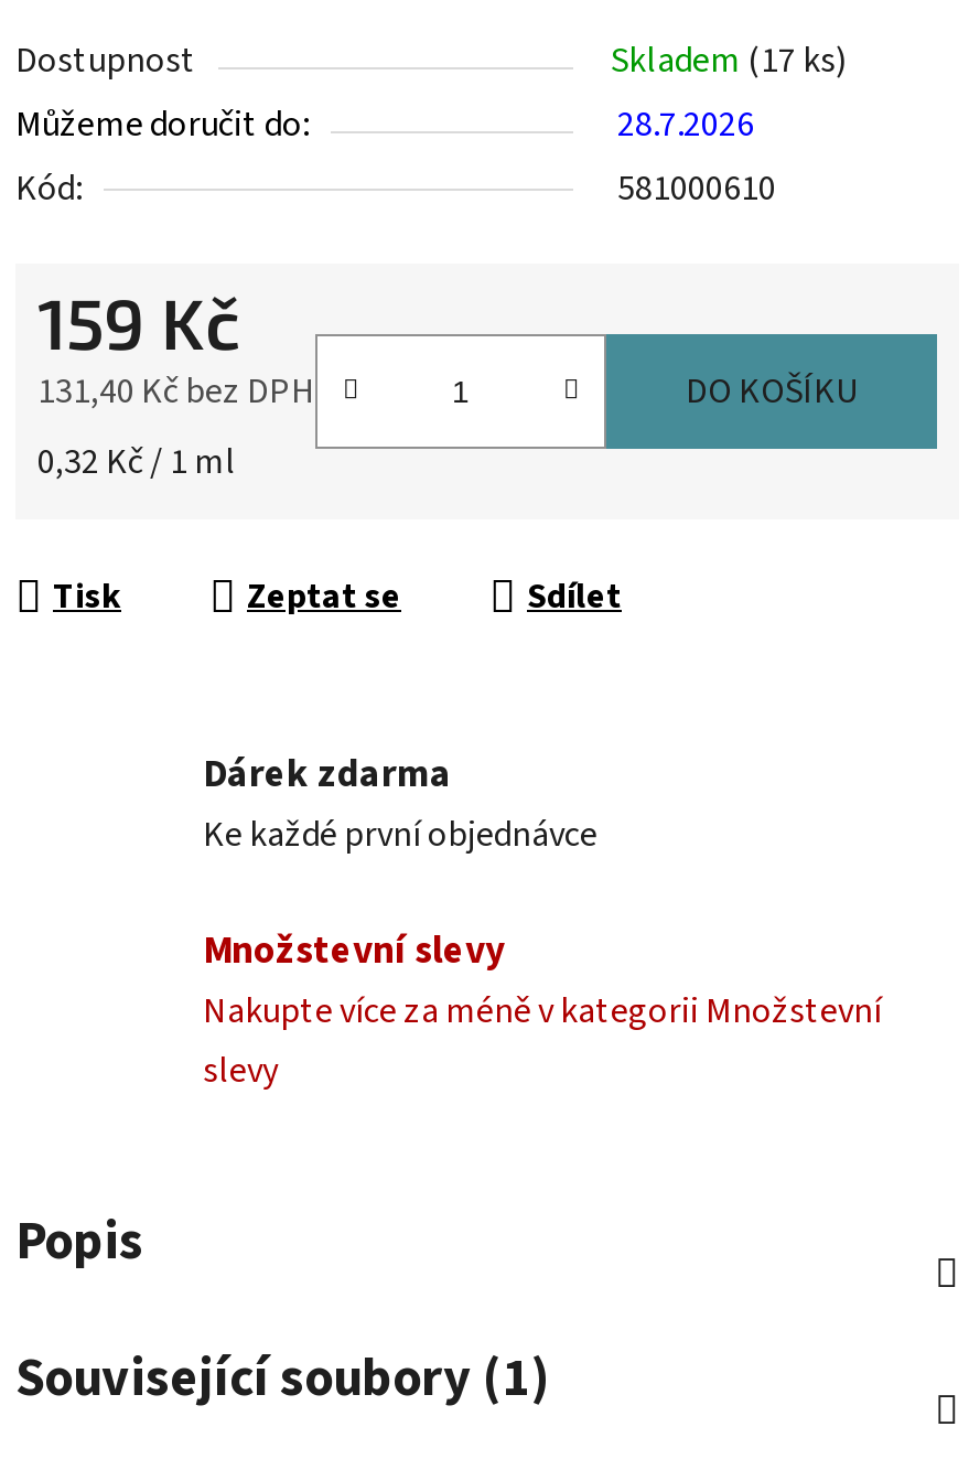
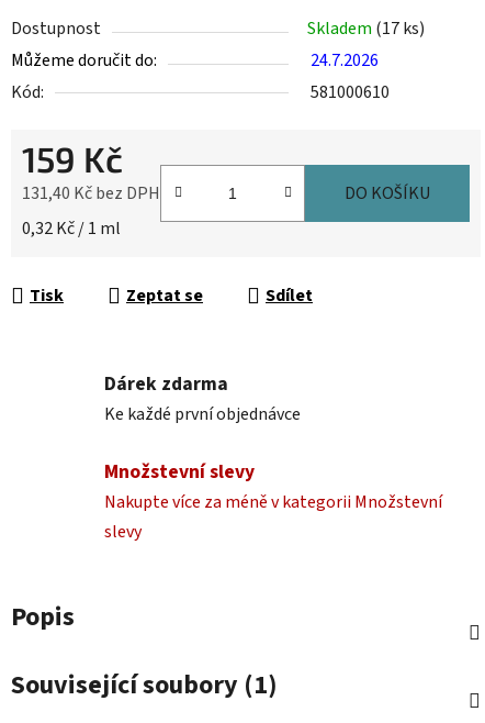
[617,101,754,149] 28.7.2026 -> [311,48,379,73] 24.7.2026

